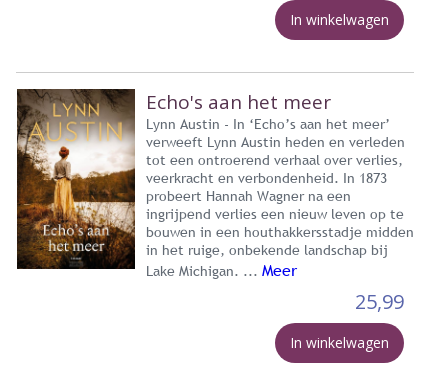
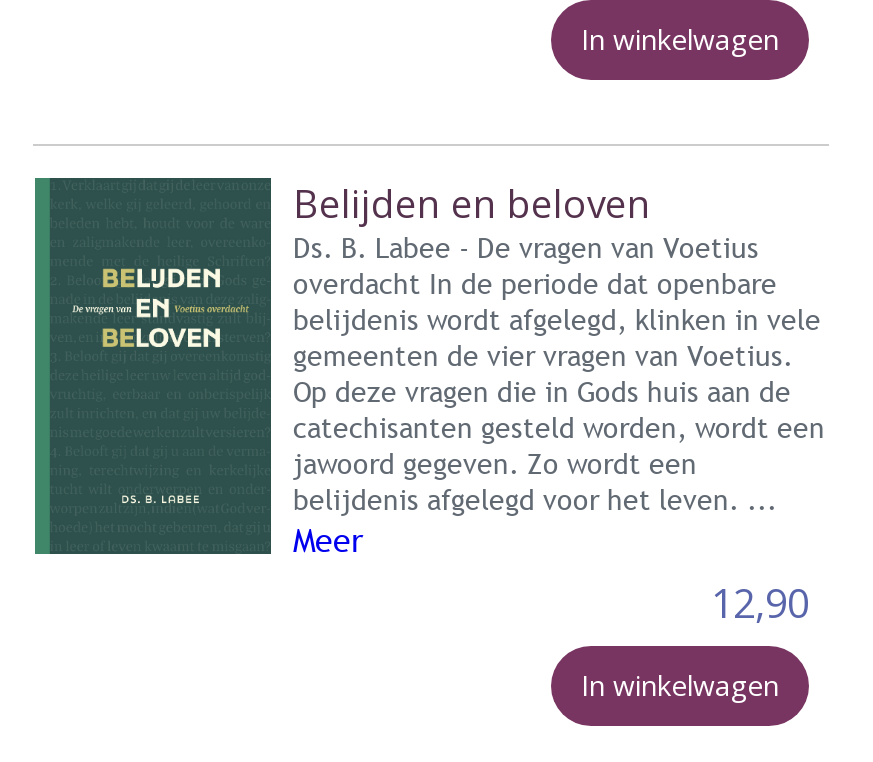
[16,89,414,315] [image] | Echo's aan het meer | Lynn Austin - In ‘Echo’s aan het meer’ | verweeft Lynn Austin heden en verleden | tot een ontroerend verhaal over verlies, | veerkracht en verbondenheid. In 1873 | probeert Hannah Wagner na een | ingrijpend verlies een nieuw leven op te | bouwen in een houthakkersstadje midden | in het ruige, onbekende landschap bij | Lake Michigan. ... Meer | 25,99 -> [33,177,825,629] [image] | Belijden en beloven | Ds. B. Labee - De vragen van Voetius | overdacht In de periode dat openbare | belijdenis wordt afgelegd, klinken in vele | gemeenten de vier vragen van Voetius. | Op deze vragen die in Gods huis aan de | catechisanten gesteld worden, wordt een | jawoord gegeven. Zo wordt een | belijdenis afgelegd voor het leven. ... | Meer | 12,90

